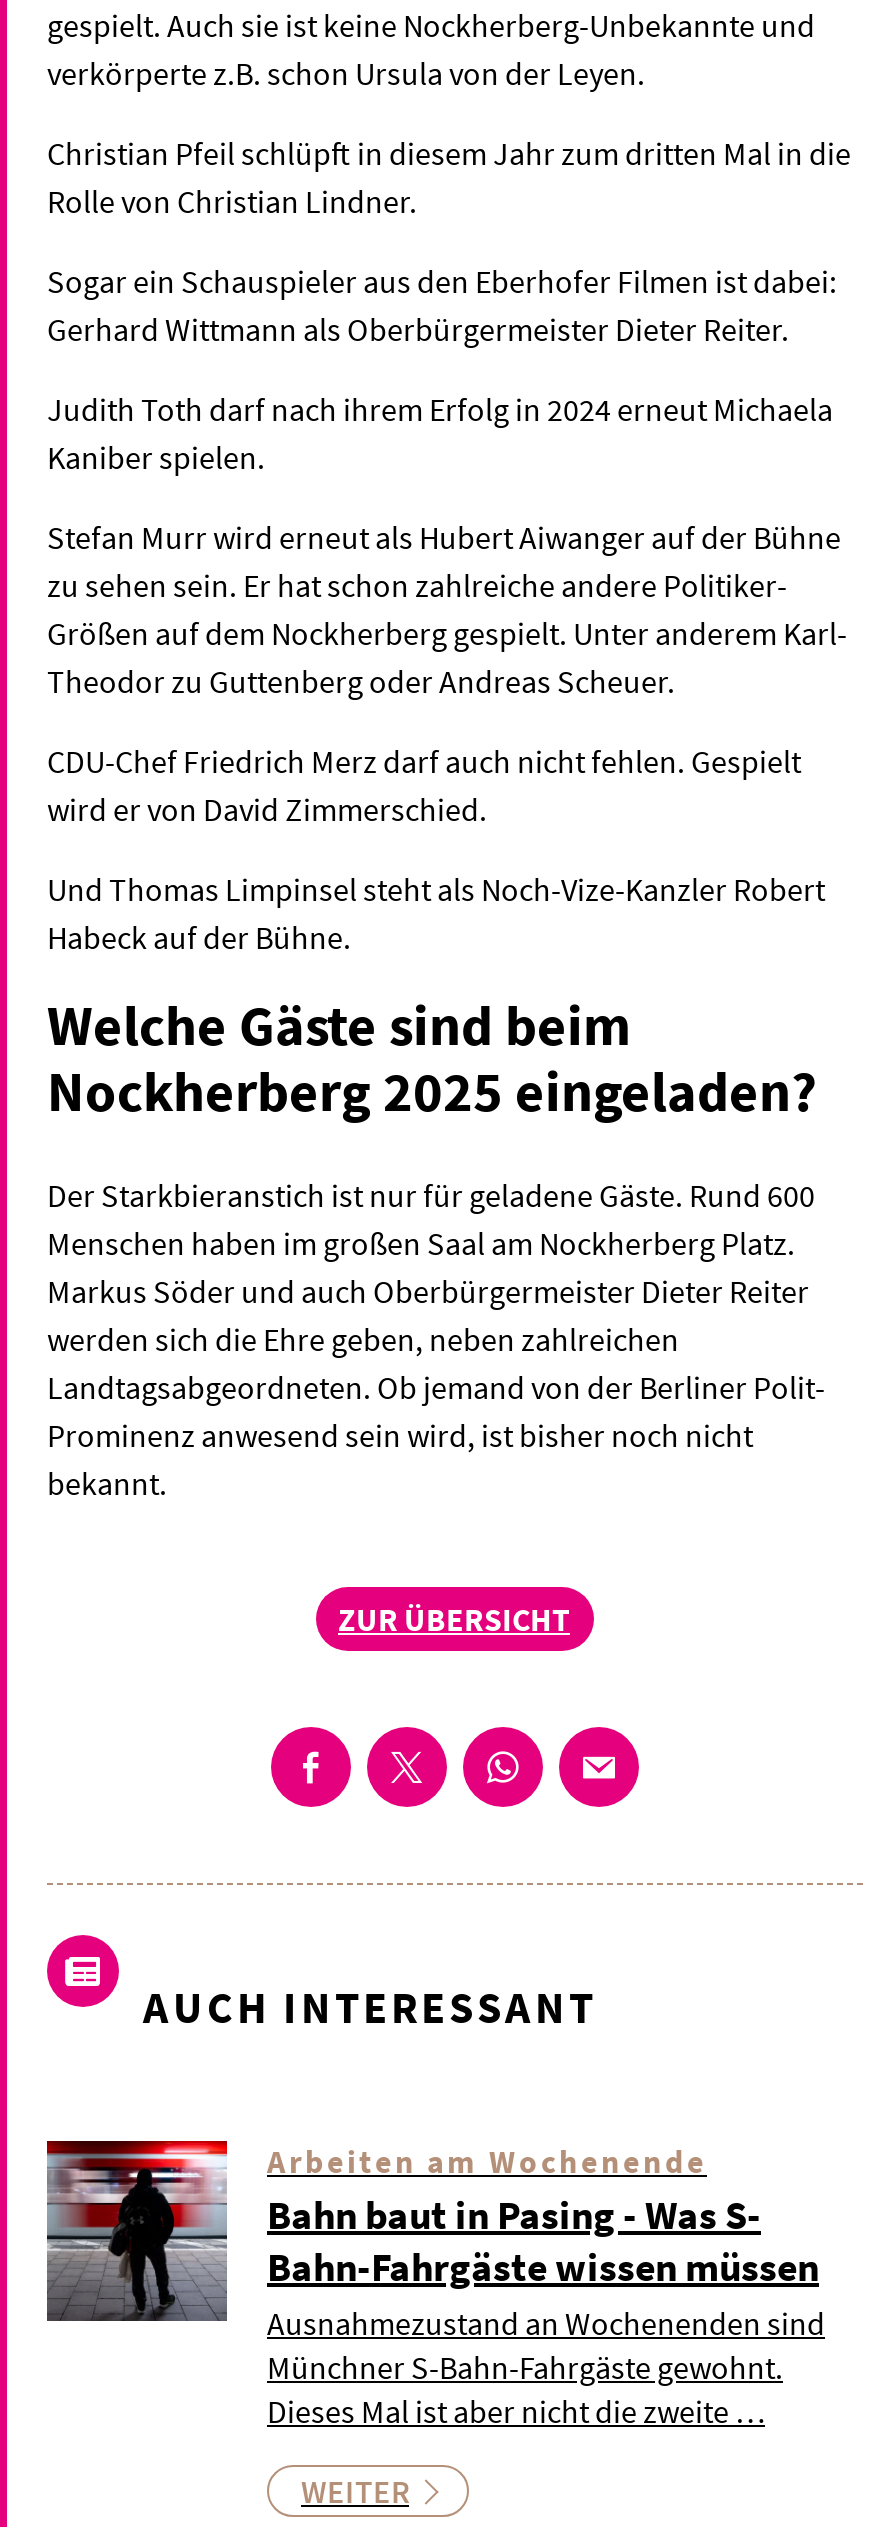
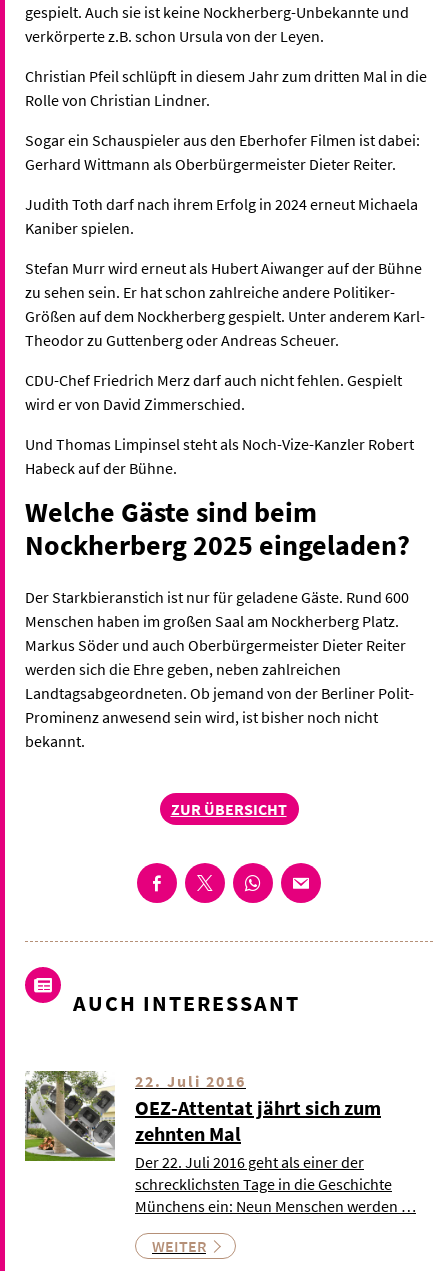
[45,2138,825,2431] [image] | Arbeiten am Wochenende | Bahn baut in Pasing - Was S- | Bahn-Fahrgäste wissen müssen | Ausnahmezustand an Wochenenden sind | Münchner S-Bahn-Fahrgäste gewohnt. | Dieses Mal ist aber nicht die zweite … -> [25,1070,416,1216] [image] | 22. Juli 2016 | OEZ-Attentat jährt sich zum | zehnten Mal | Der 22. Juli 2016 geht als einer der | schrecklichsten Tage in die Geschichte | Münchens ein: Neun Menschen werden …

